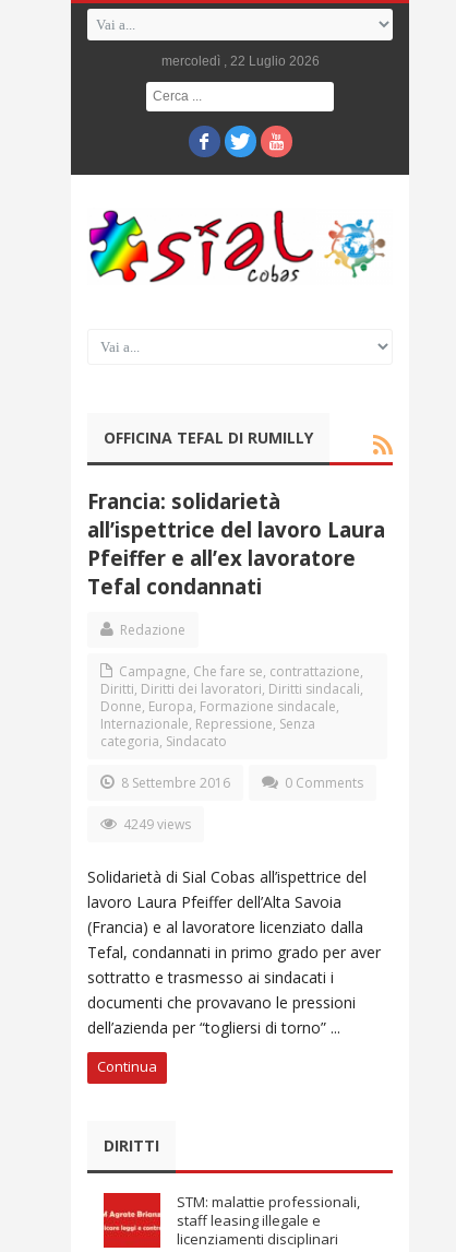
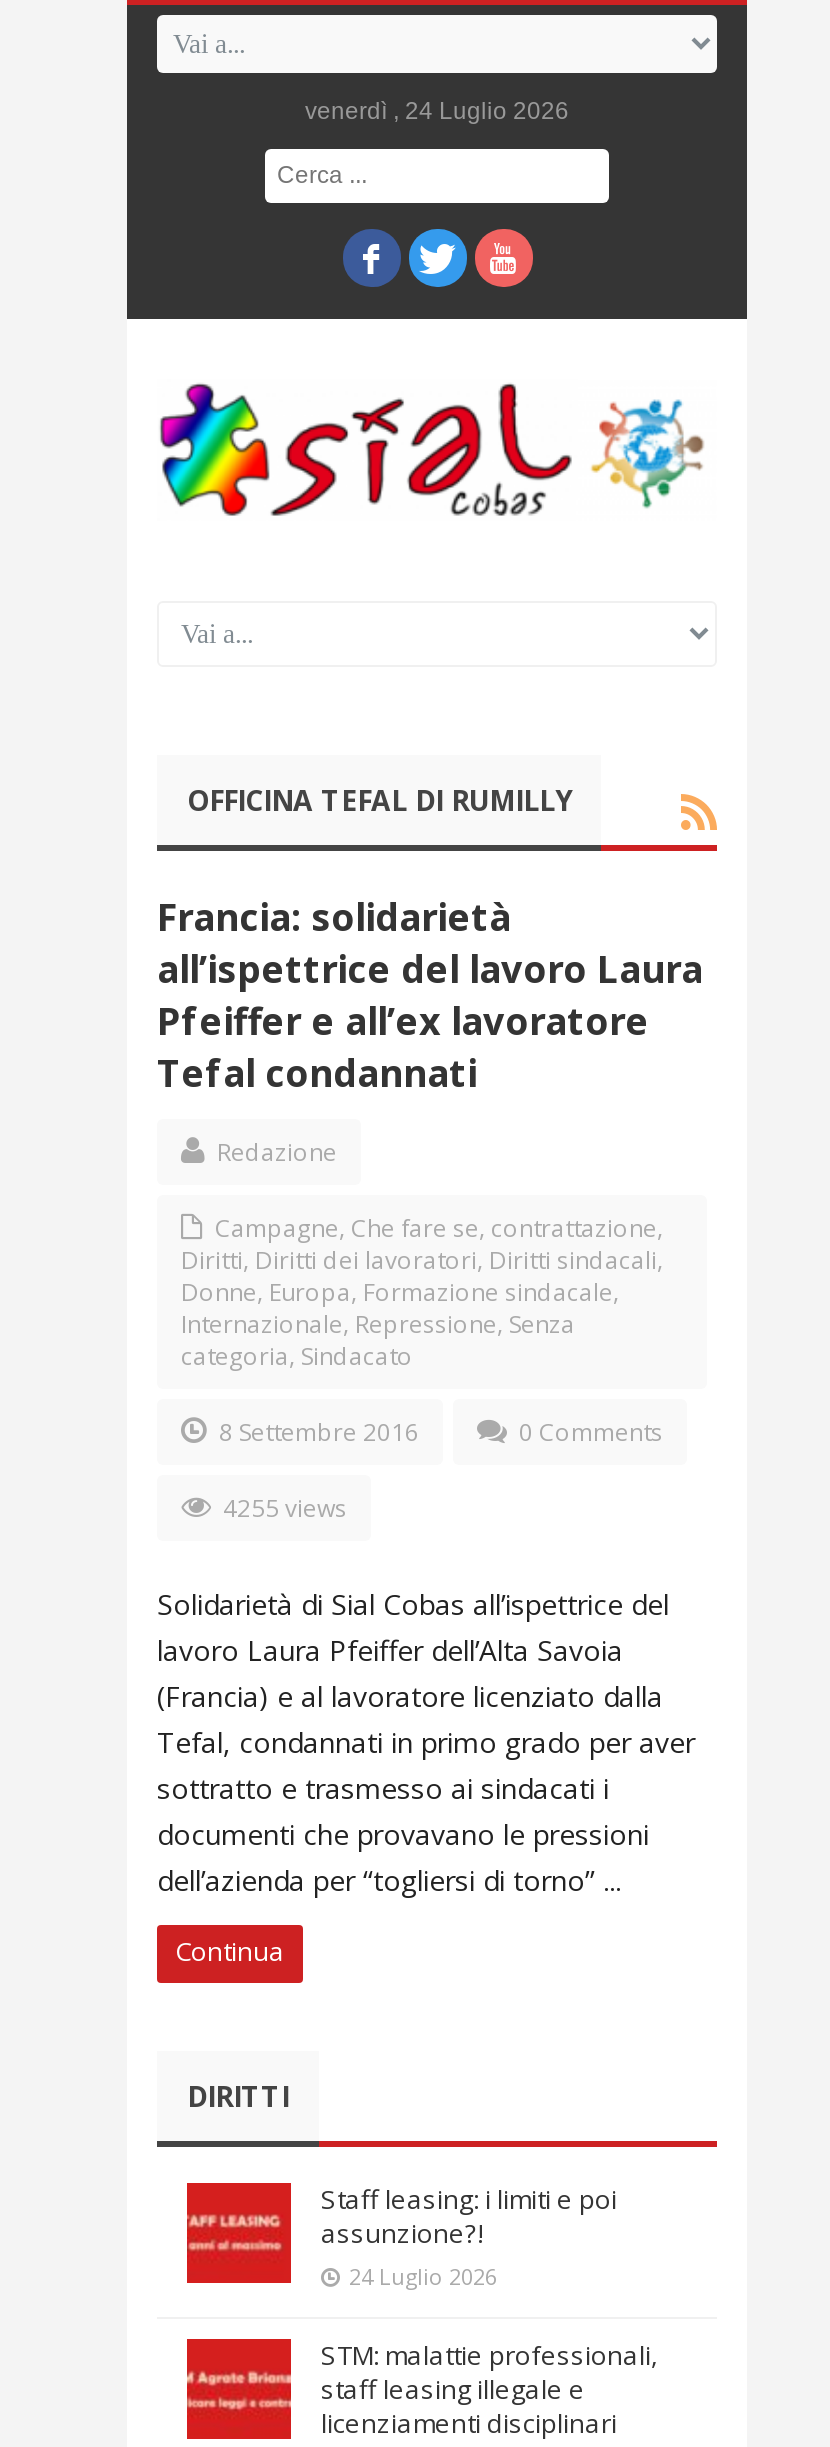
[161,54,319,69] mercoledì , 22 Luglio 2026 -> [305,97,569,125] venerdì , 24 Luglio 2026
[120,815,191,833] 4249 views -> [217,1491,347,1525] 4255 views
none -> [321,2181,617,2291] Staff leasing: i limiti e poi | assunzione?! | 24 Luglio 2026

